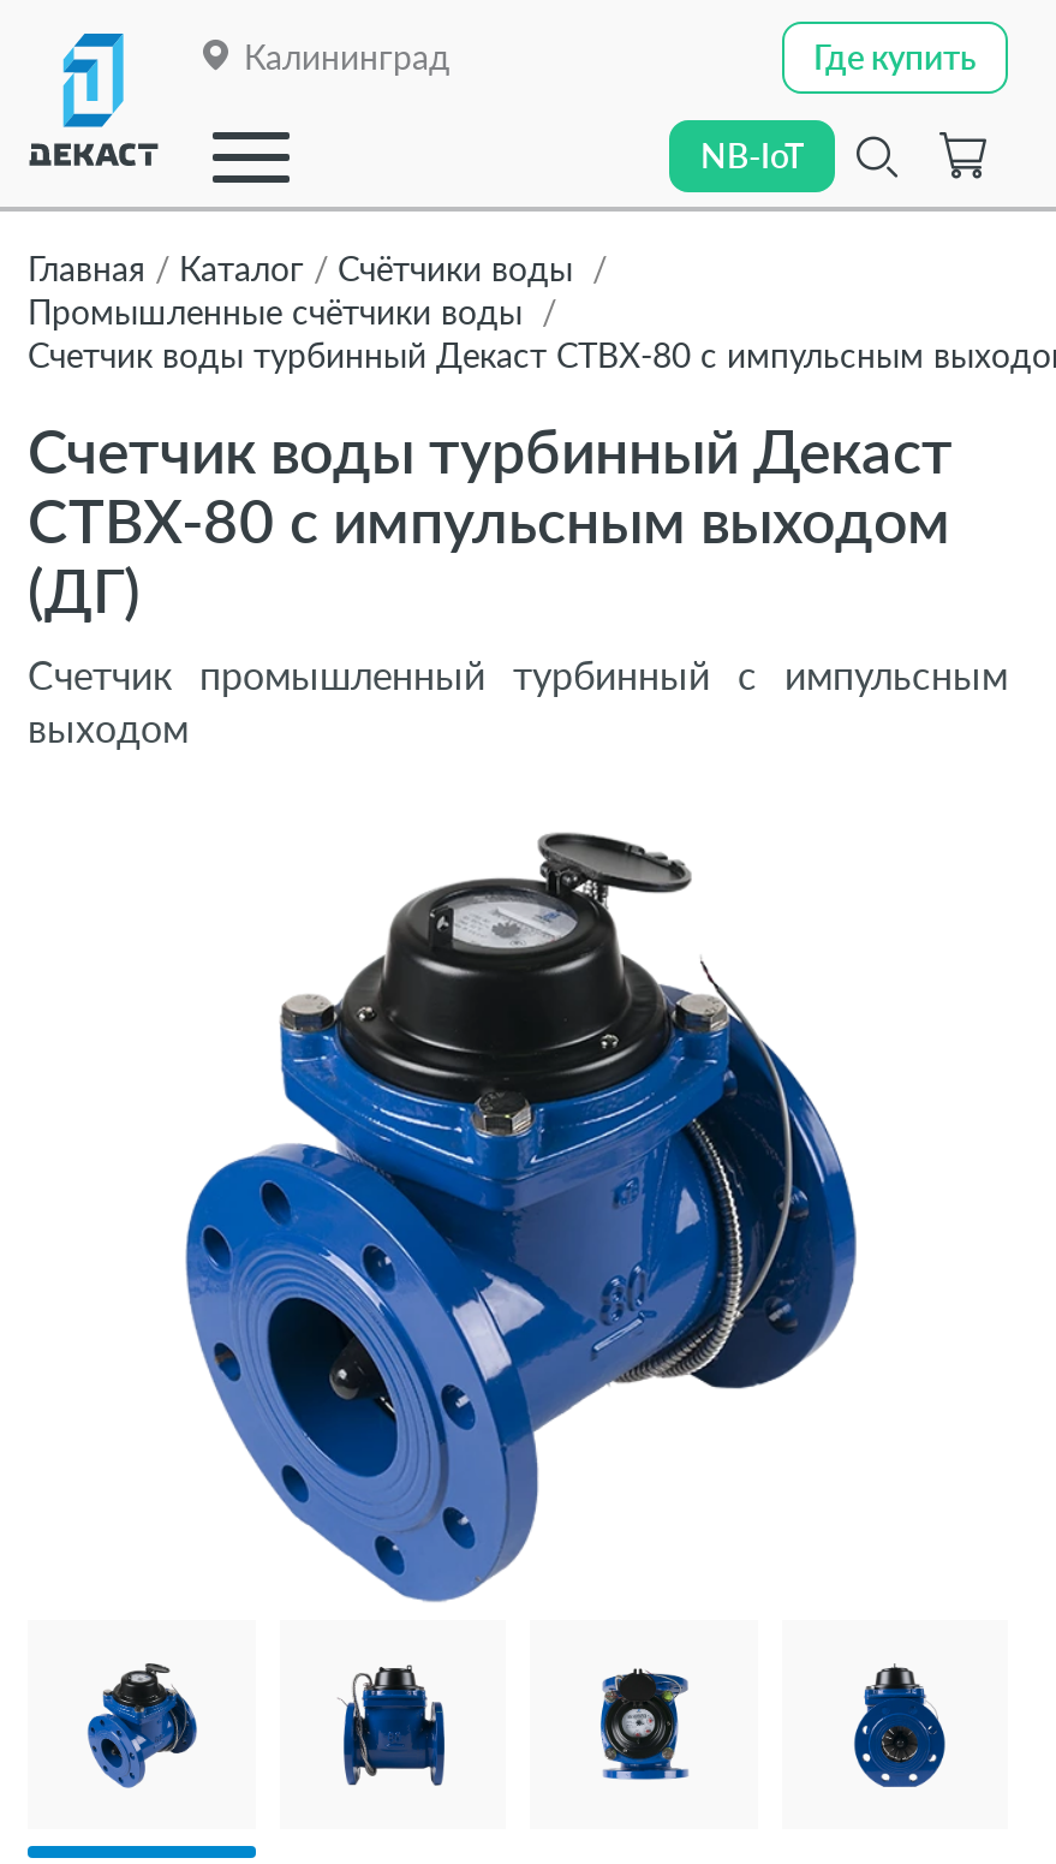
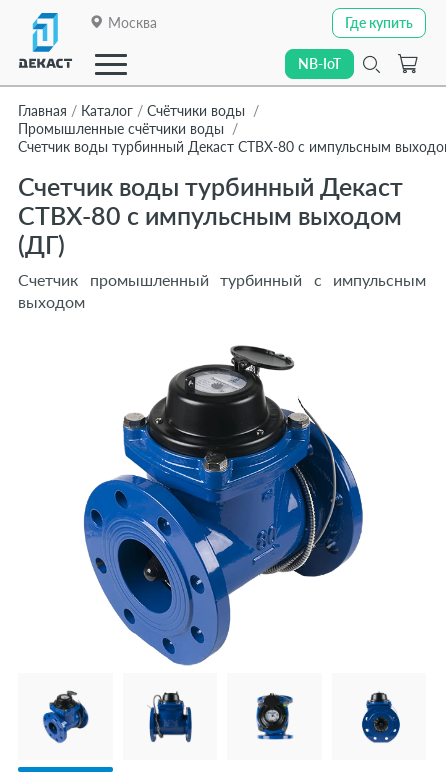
[244,35,451,76] Калининград -> [108,13,157,30] Москва

